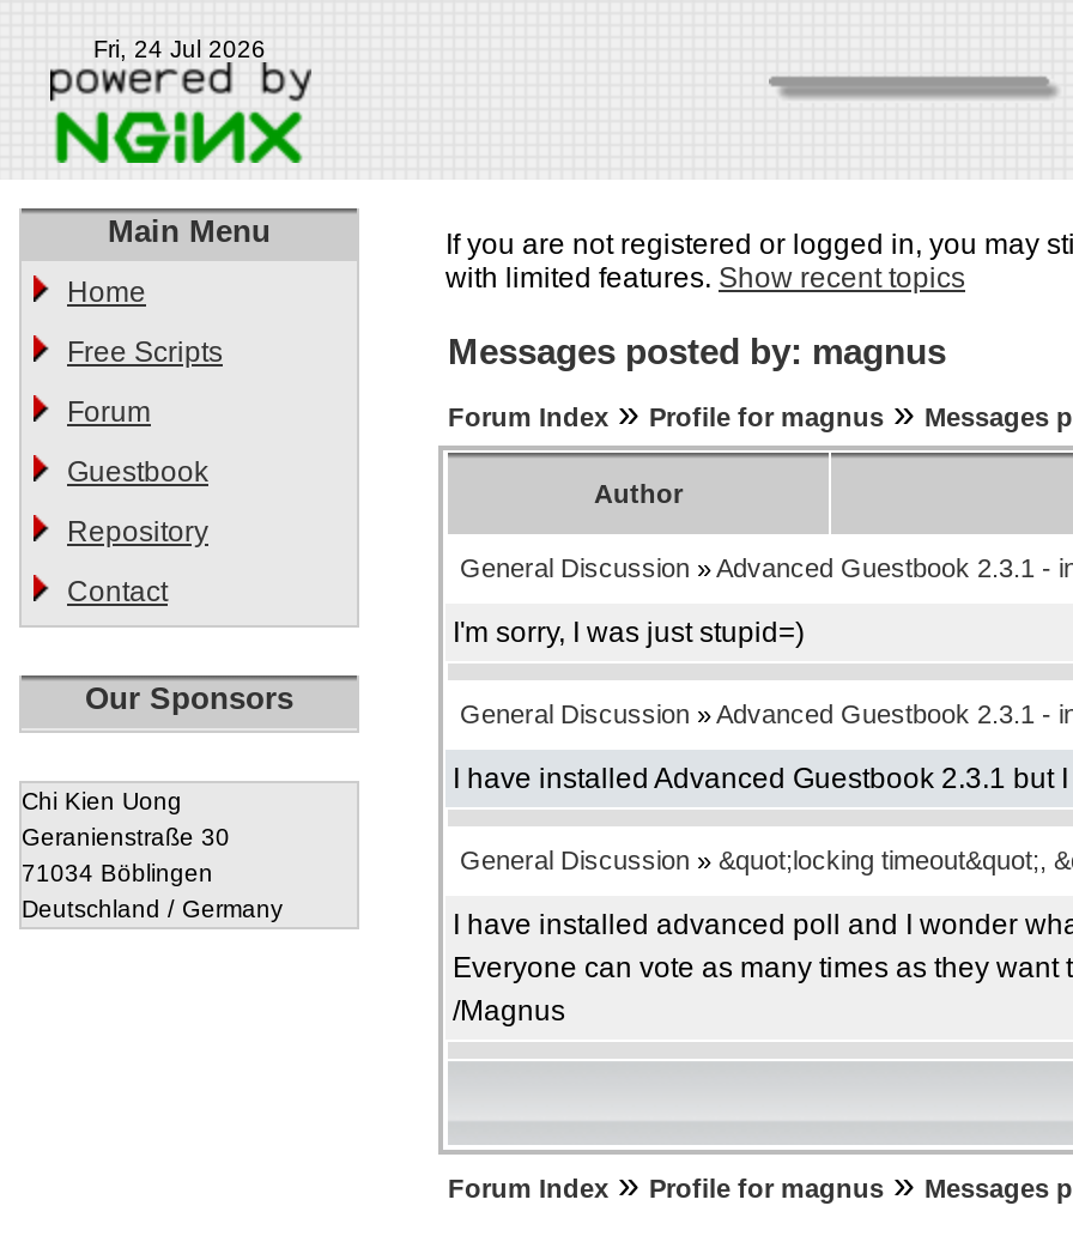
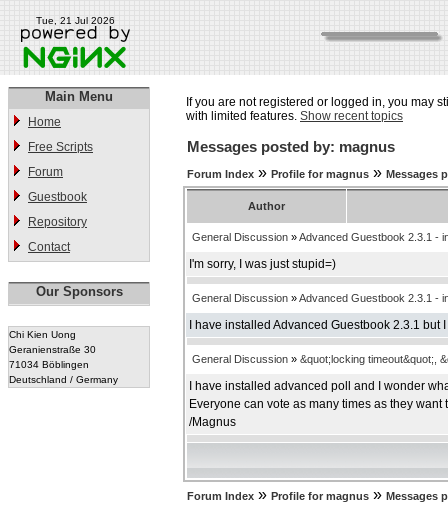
[93,36,266,62] Fri, 24 Jul 2026 -> [35,15,114,26] Tue, 21 Jul 2026

